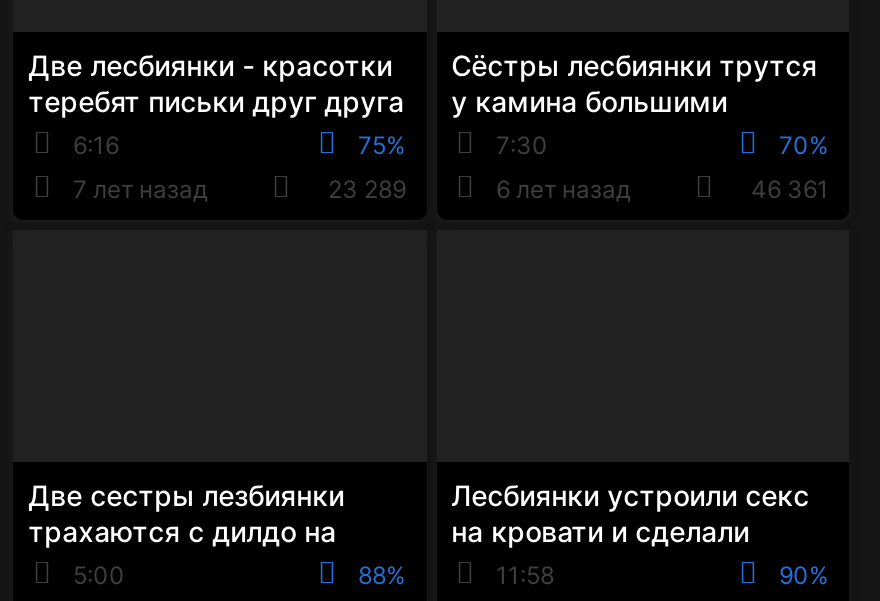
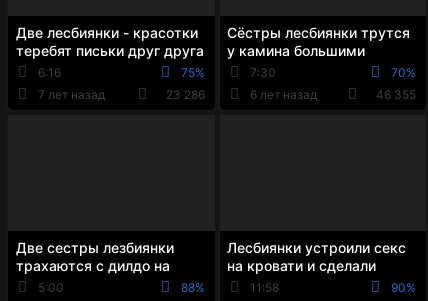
[328,174,406,204] 23 289 -> [165,87,204,102] 23 286
[751,174,829,204] 46 361 -> [376,87,416,102] 46 355

